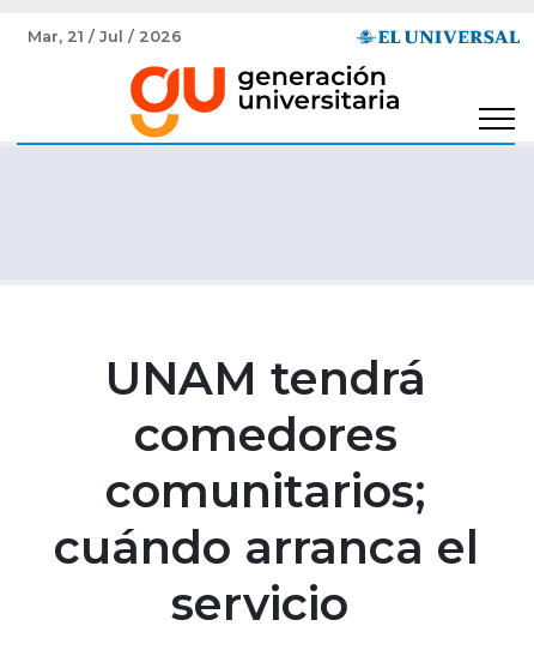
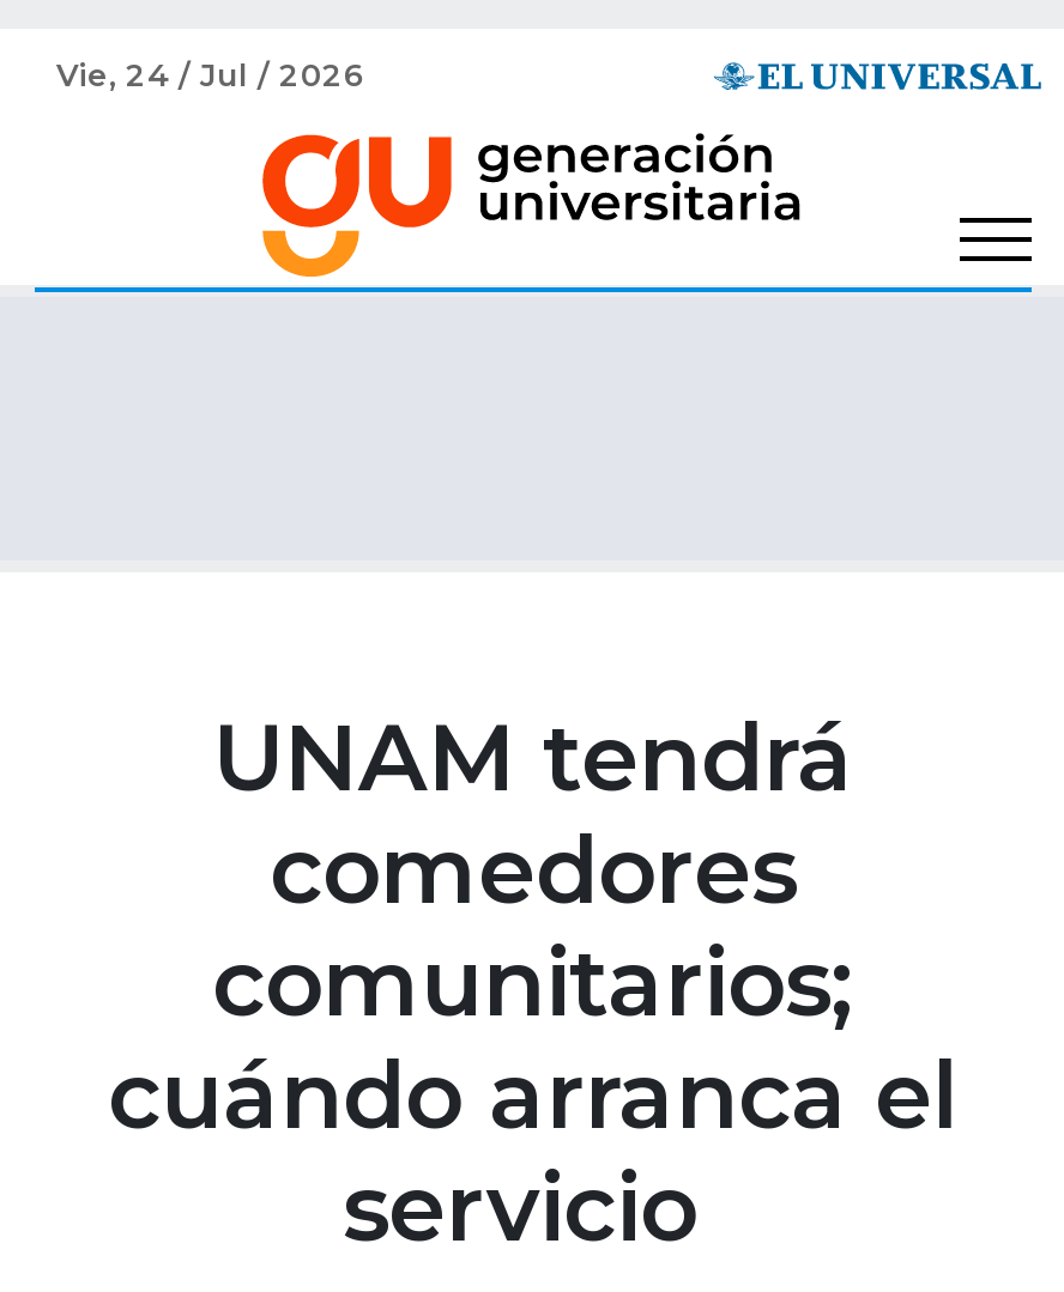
[28,28,182,46] Mar, 21 / Jul / 2026 -> [56,57,365,93] Vie, 24 / Jul / 2026

